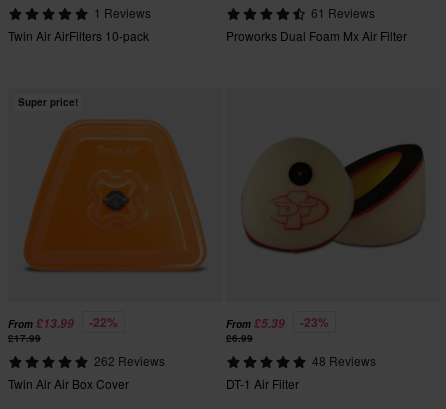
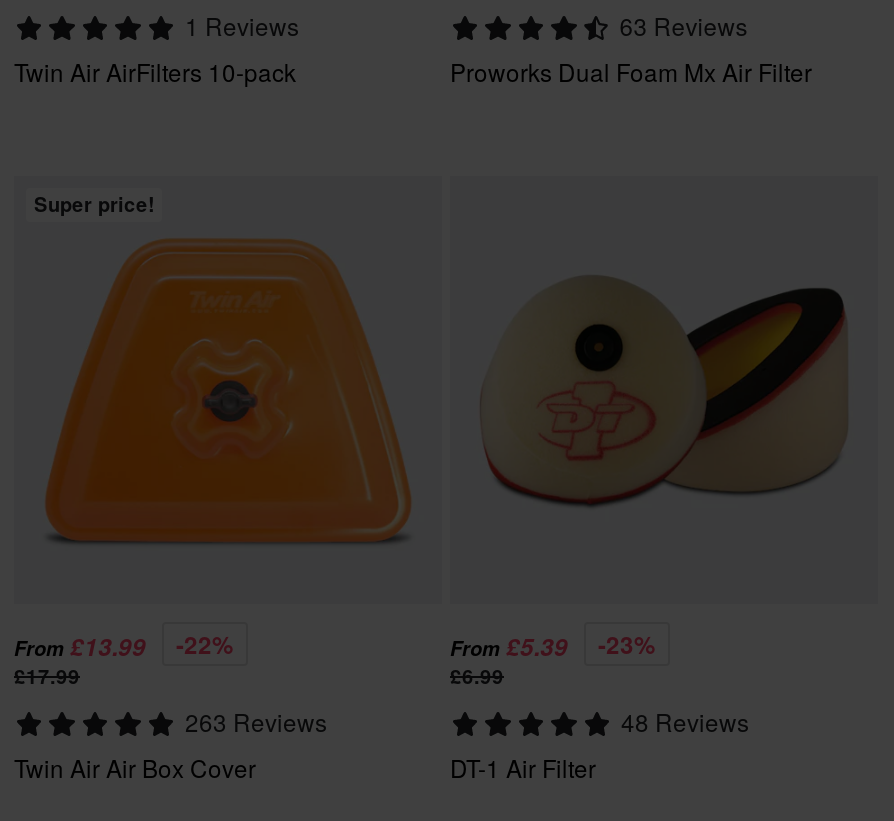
[311,4,375,21] 61 Reviews -> [620,8,748,42] 63 Reviews
[93,352,164,369] 262 Reviews -> [185,704,327,738] 263 Reviews

